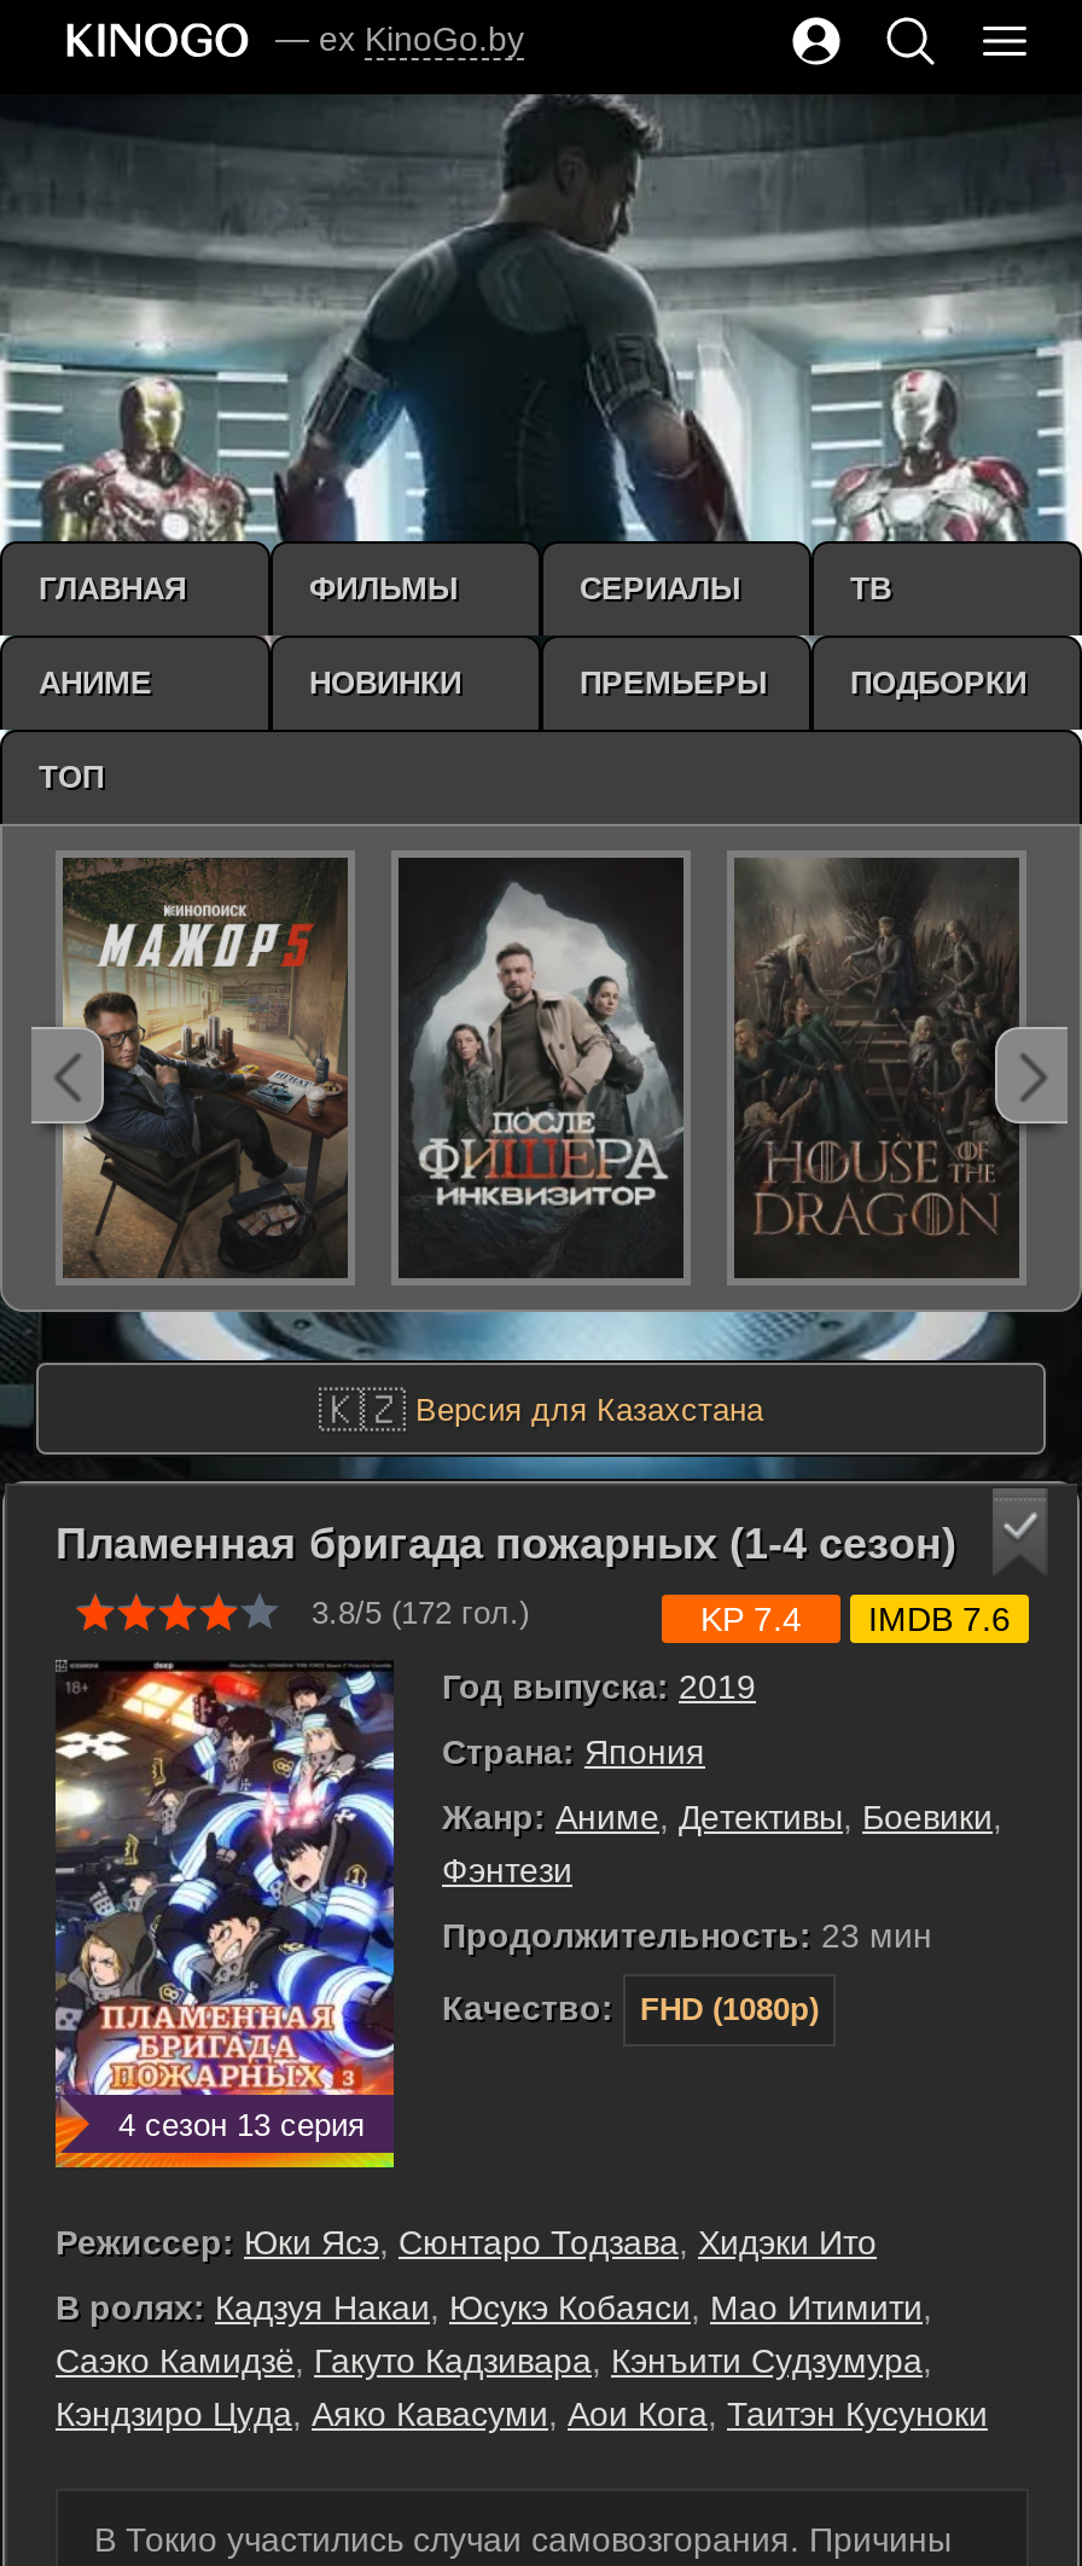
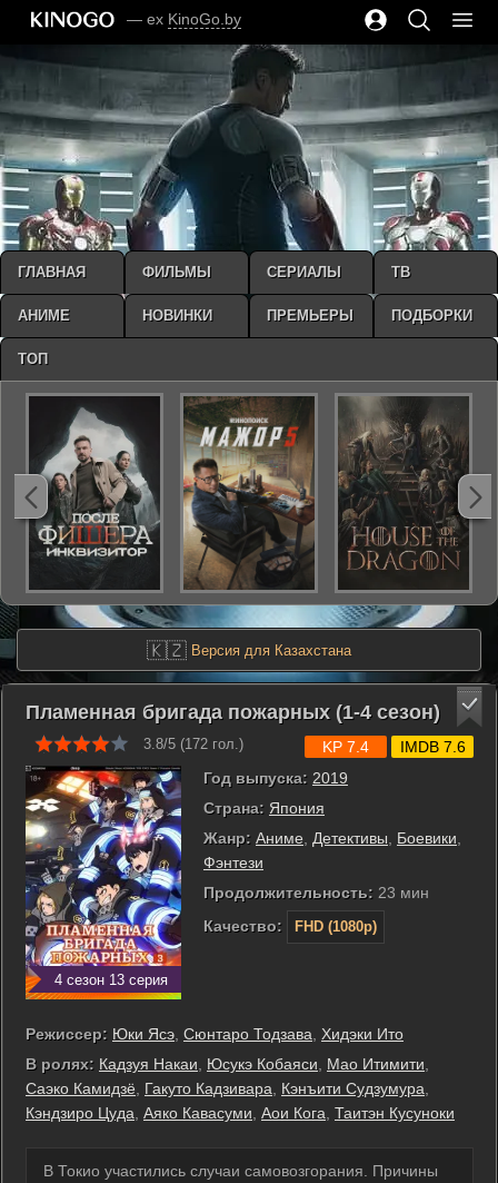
[60,860,348,1276] [image] -> [28,396,160,590] [image]
[396,858,683,1278] [image] -> [182,397,315,589] [image]

